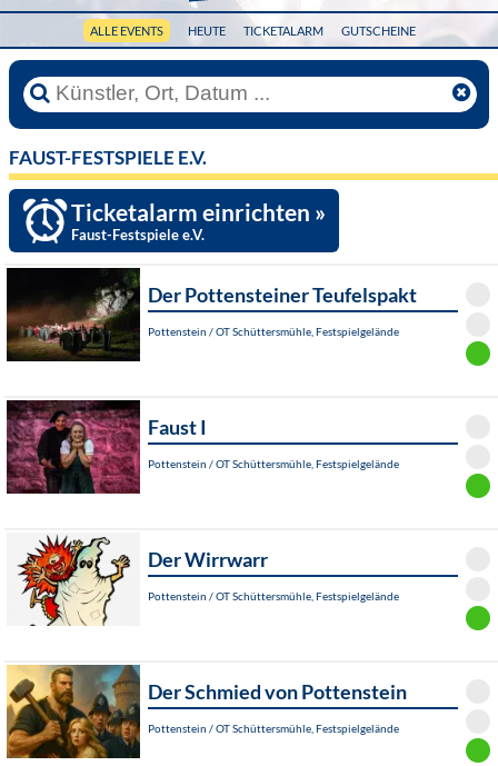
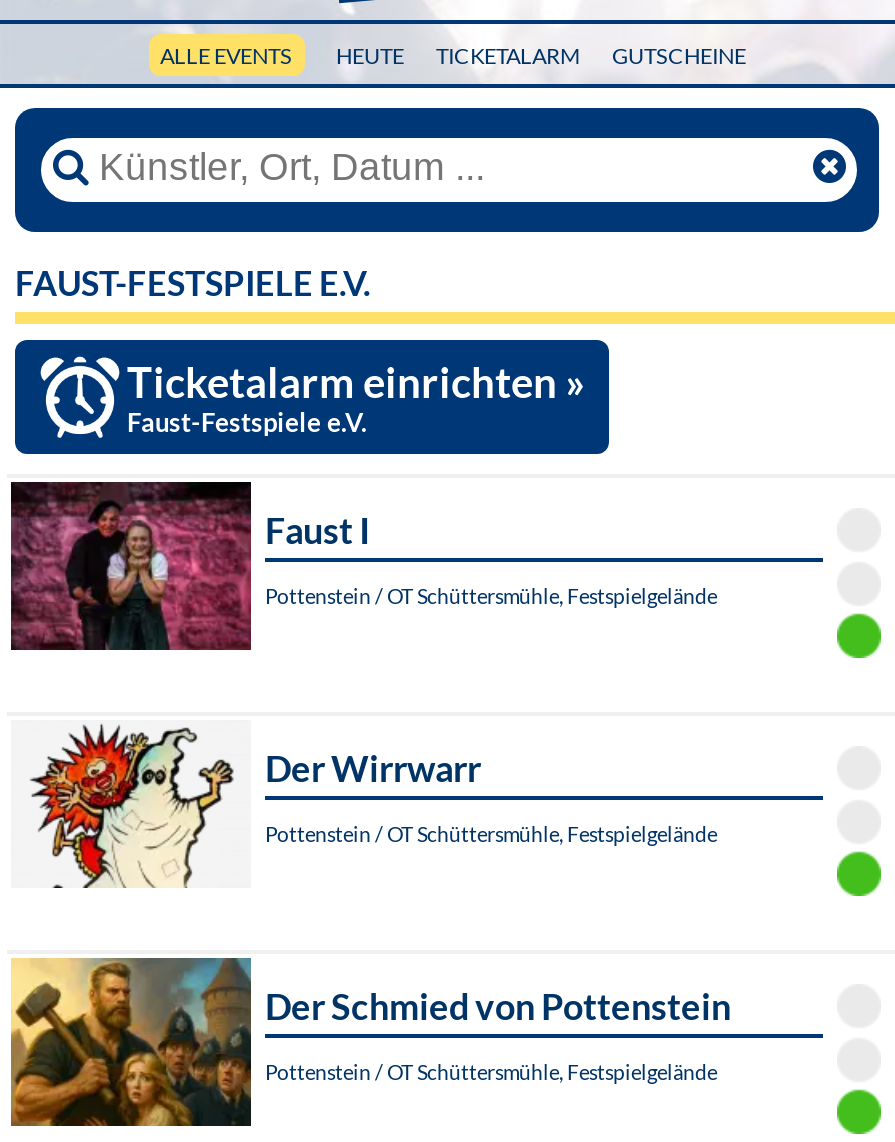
[6,268,417,362] [image] | Der Pottensteiner Teufelspakt | Pottenstein / OT Schüttersmühle, Festspielgelände -> none

